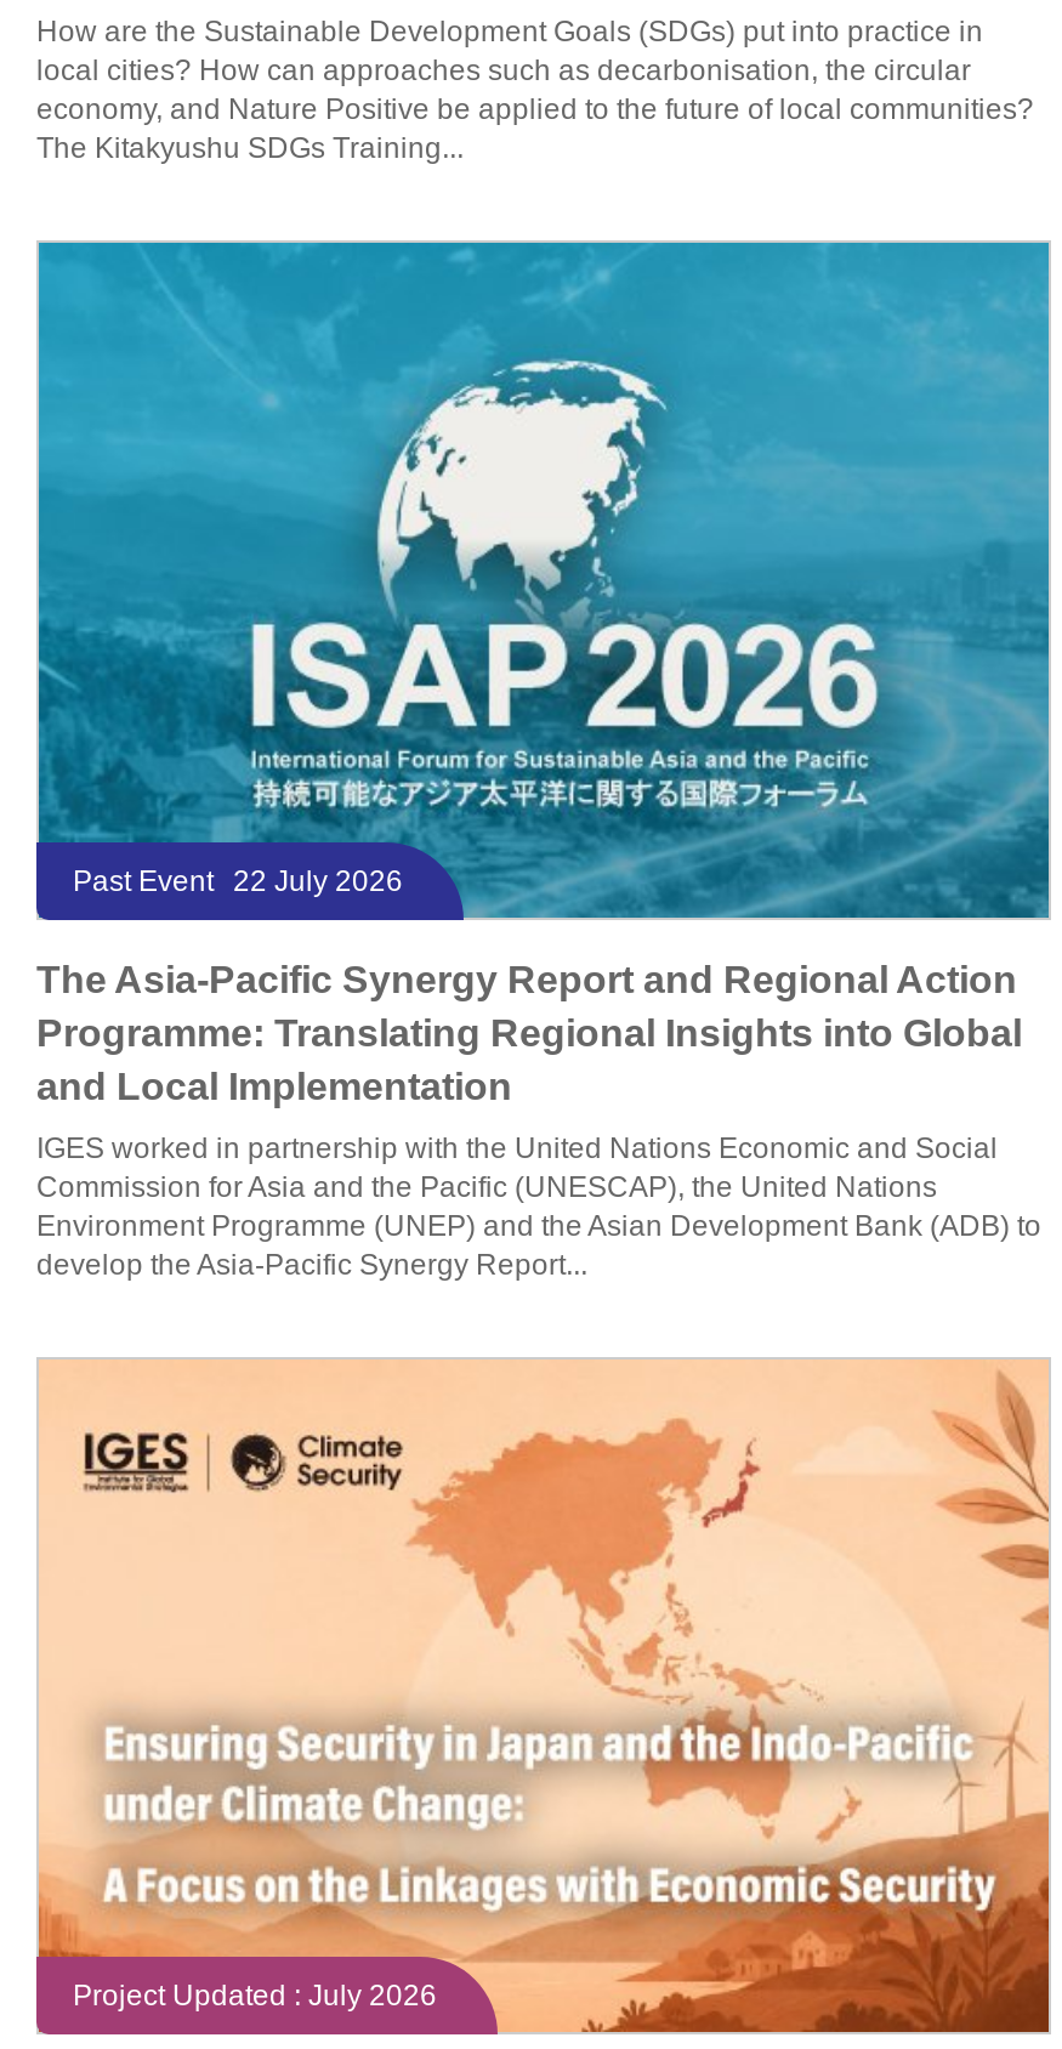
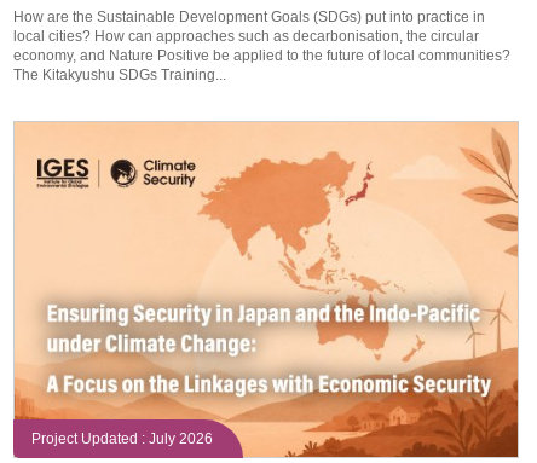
[34,239,1051,1281] [image] | Past Event 22 July 2026 | The Asia-Pacific Synergy Report and Regional Action | Programme: Translating Regional Insights into Global | and Local Implementation | IGES worked in partnership with the United Nations Economic and Social | Commission for Asia and the Pacific (UNESCAP), the United Nations | Environment Programme (UNEP) and the Asian Development Bank (ADB) to | develop the Asia-Pacific Synergy Report... -> none

